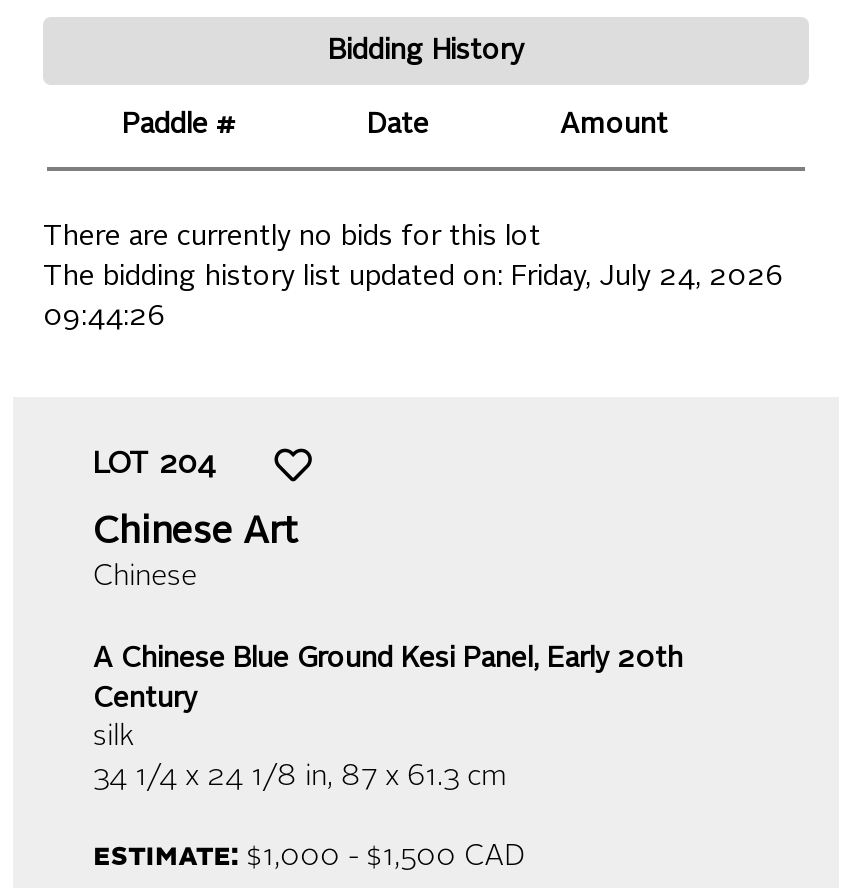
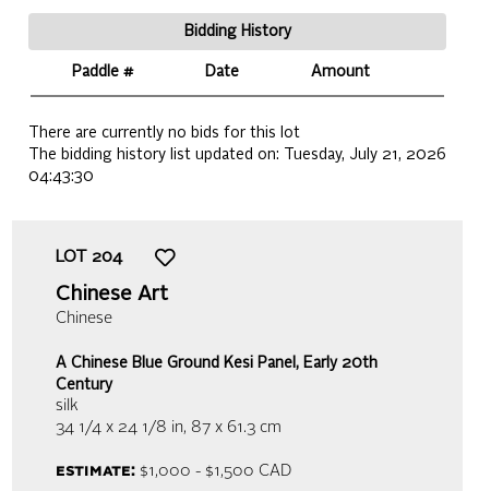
[43,264,783,292] The bidding history list updated on: Friday, July 24, 2026 -> [28,148,446,163] The bidding history list updated on: Tuesday, July 21, 2026
[43,304,165,332] 09:44:26 -> [28,170,94,185] 04:43:30

